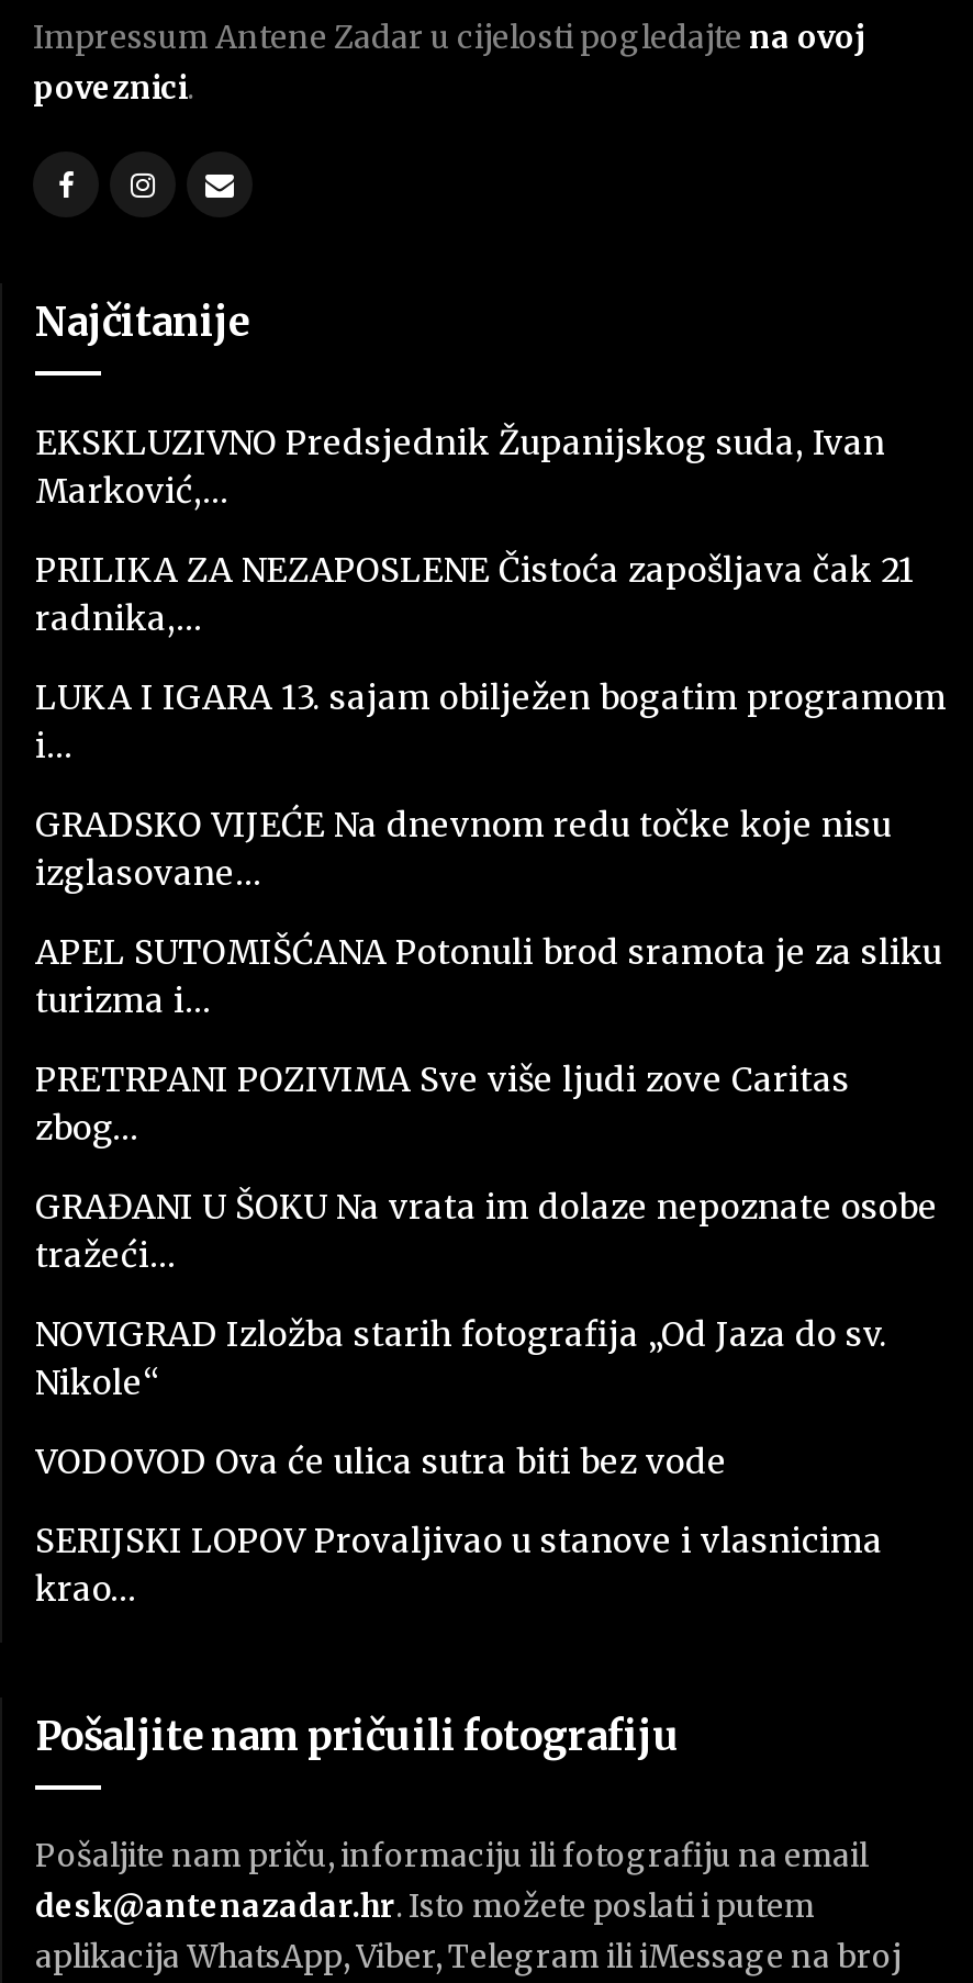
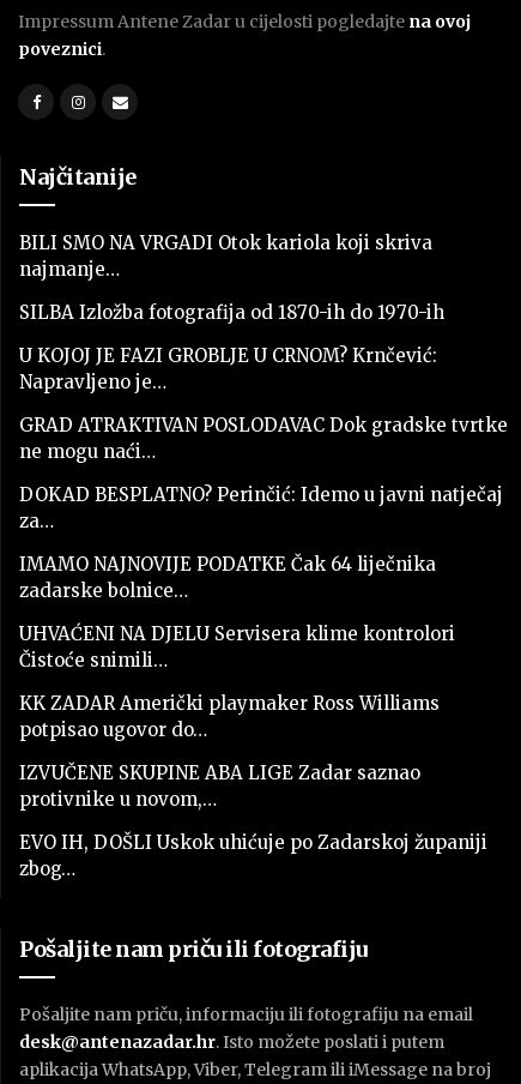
[35,421,947,1100] EKSKLUZIVNO Predsjednik Županijskog suda, Ivan | Marković,… | PRILIKA ZA NEZAPOSLENE Čistoća zapošljava čak 21 | radnika,… | LUKA I IGARA 13. sajam obilježen bogatim programom | i… | GRADSKO VIJEĆE Na dnevnom redu točke koje nisu | izglasovane… | APEL SUTOMIŠĆANA Potonuli brod sramota je za sliku | turizma i… | PRETRPANI POZIVIMA Sve više ljudi zove Caritas -> [19,231,508,854] BILI SMO NA VRGADI Otok kariola koji skriva | najmanje… | SILBA Izložba fotografija od 1870-ih do 1970-ih | U KOJOJ JE FAZI GROBLJE U CRNOM? Krnčević: | Napravljeno je… | GRAD ATRAKTIVAN POSLODAVAC Dok gradske tvrtke | ne mogu naći… | DOKAD BESPLATNO? Perinčić: Idemo u javni natječaj | za… | IMAMO NAJNOVIJE PODATKE Čak 64 liječnika | zadarske bolnice… | UHVAĆENI NA DJELU Servisera klime kontrolori | Čistoće snimili… | KK ZADAR Američki playmaker Ross Williams | potpisao ugovor do… | IZVUČENE SKUPINE ABA LIGE Zadar saznao | protivnike u novom,… | EVO IH, DOŠLI Uskok uhićuje po Zadarskoj županiji
moved [35,1106,138,1148] -> [19,857,75,880]: zbog…
[35,1185,938,1609] GRAĐANI U ŠOKU Na vrata im dolaze nepoznate osobe | tražeći… | NOVIGRAD Izložba starih fotografija „Od Jaza do sv. | Nikole“ | VODOVOD Ova će ulica sutra biti bez vode | SERIJSKI LOPOV Provaljivao u stanove i vlasnicima | krao… -> none

